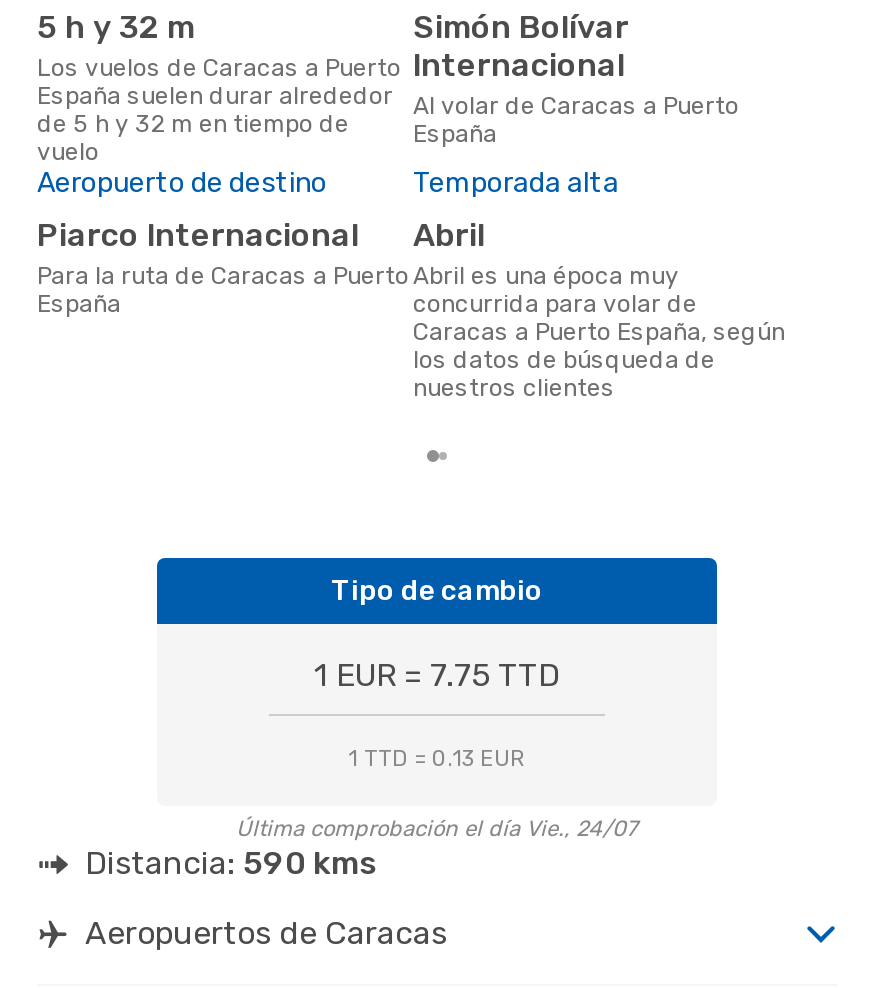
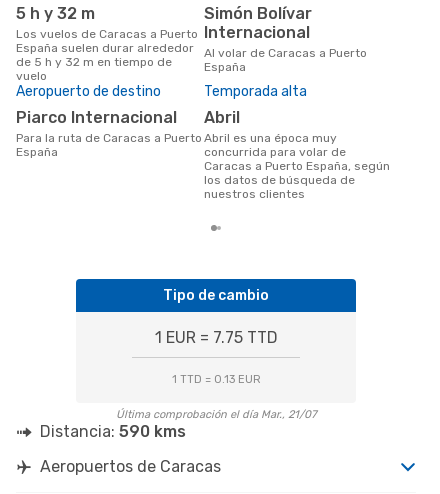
[236,816,638,842] Última comprobación el día Vie., 24/07 -> [115,408,316,421] Última comprobación el día Mar., 21/07

